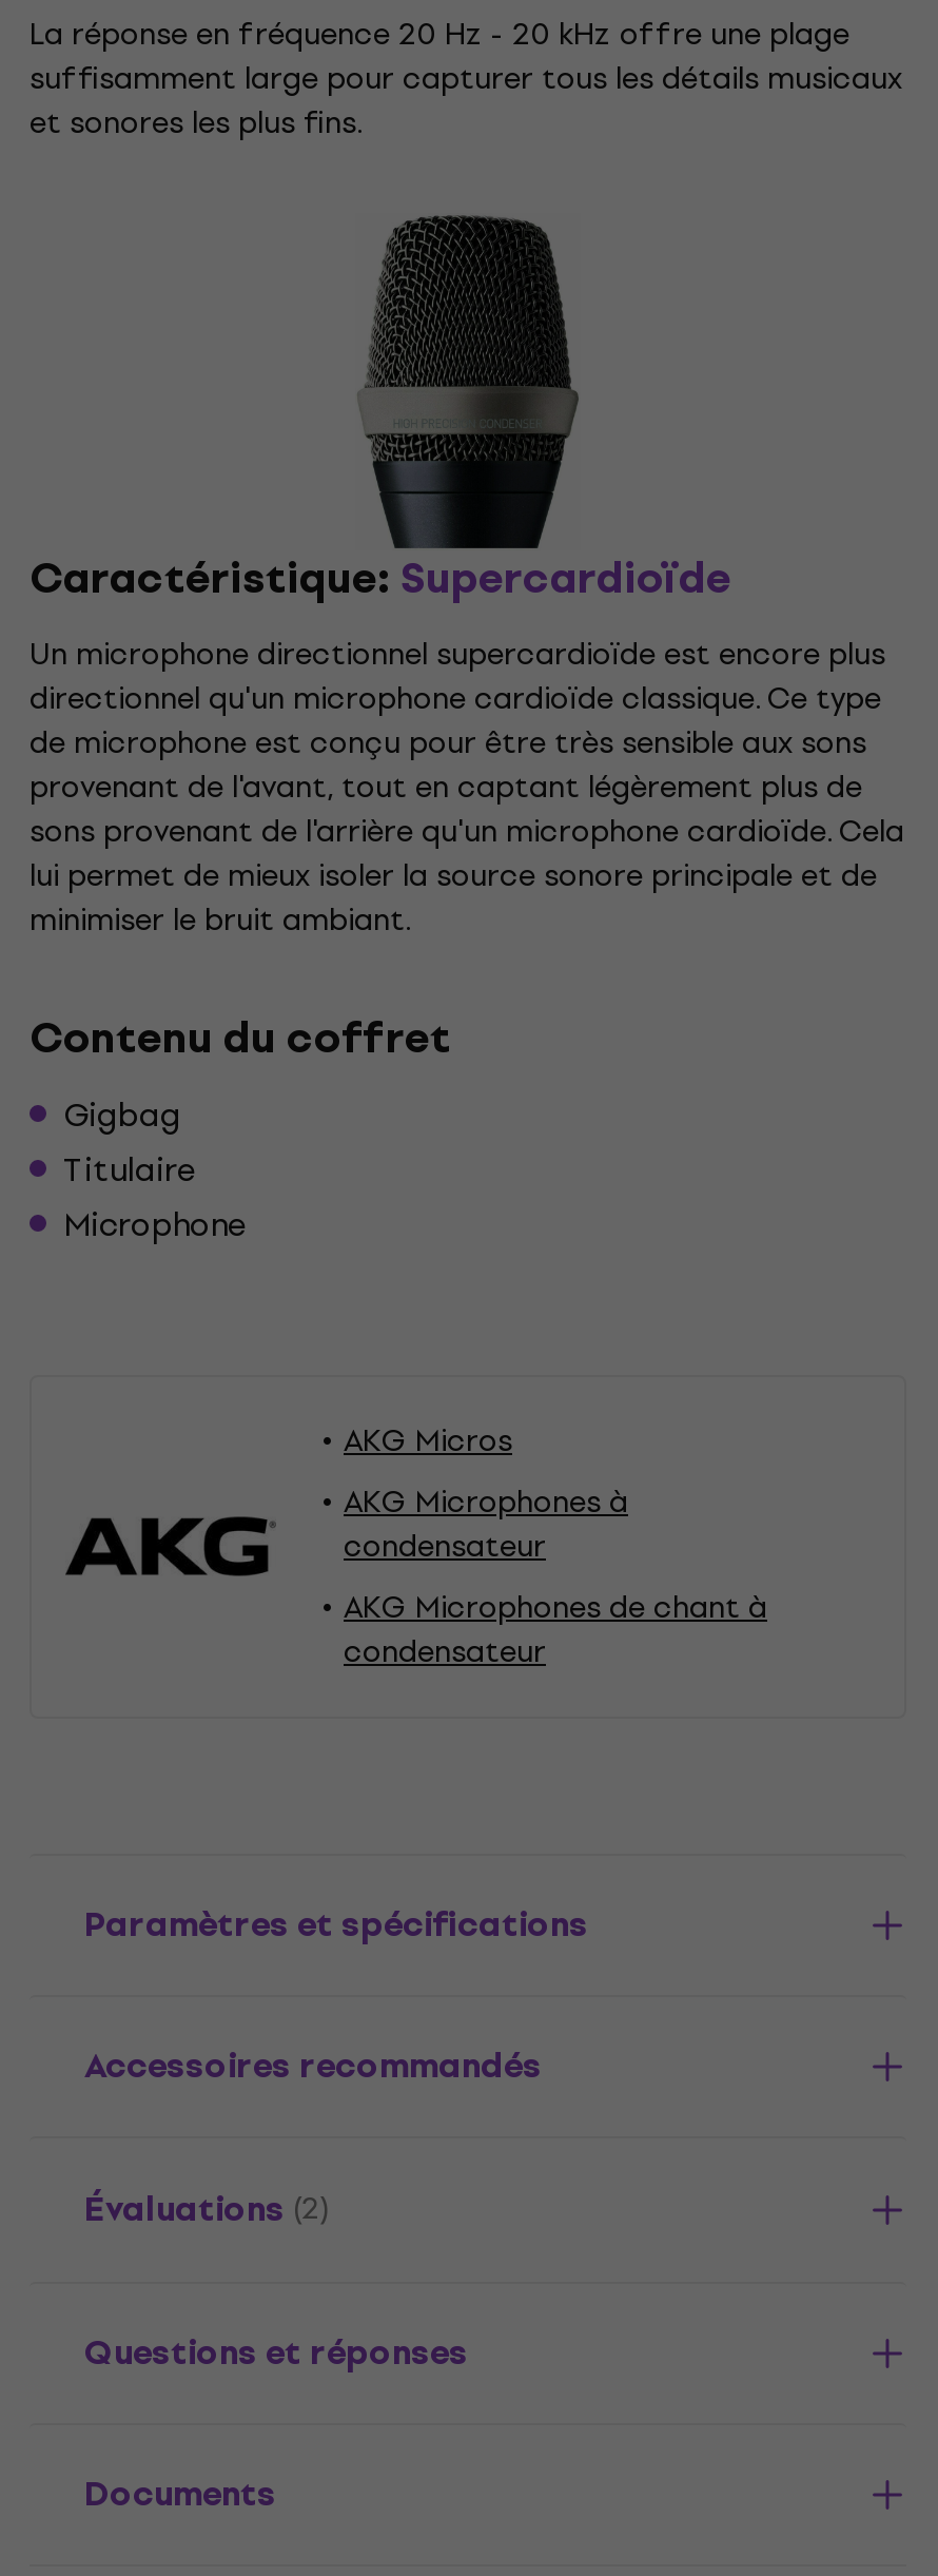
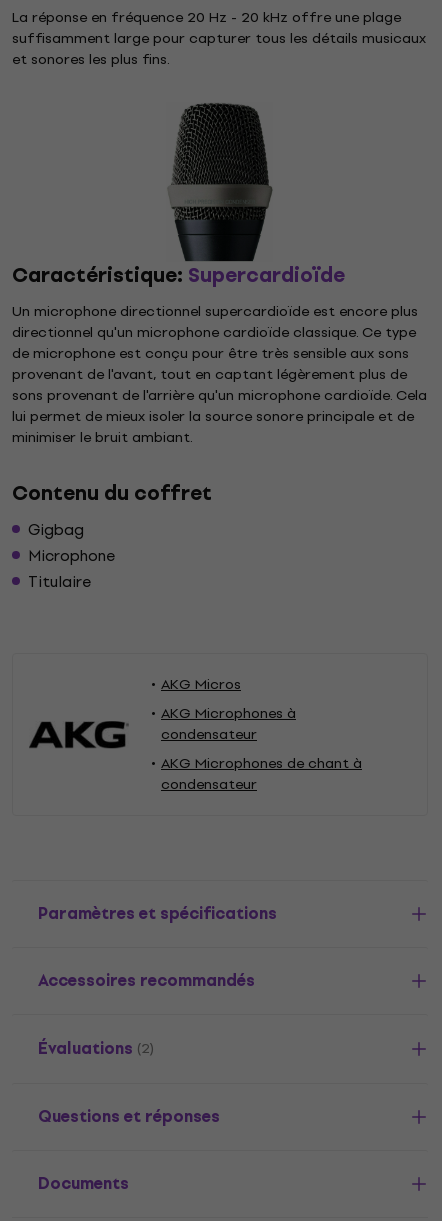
moved [63,1143,196,1196] -> [28,569,91,594]: Titulaire
moved [63,1198,247,1251] -> [28,543,115,568]: Microphone

